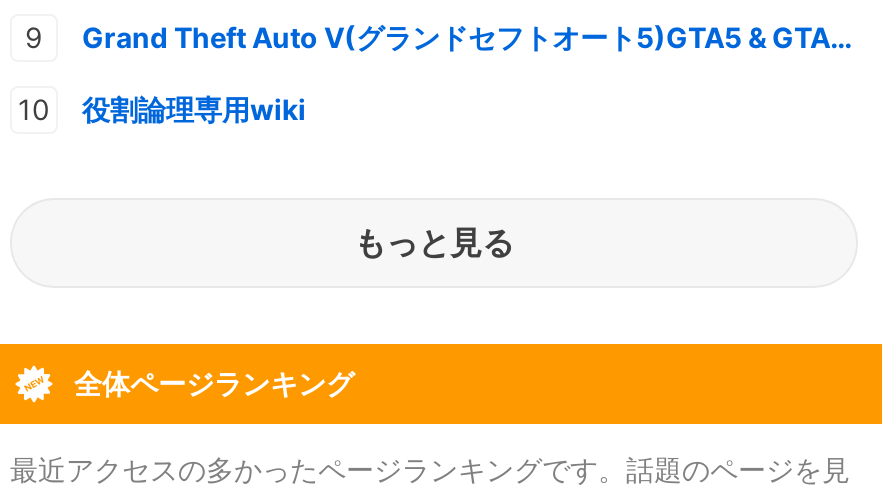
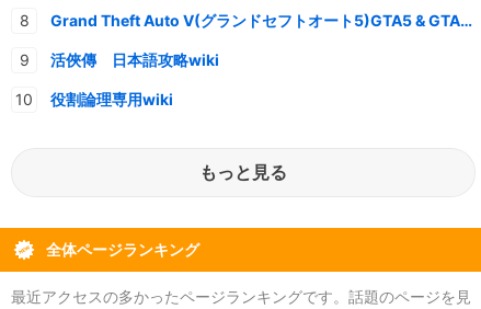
none -> [50,50,219,69] 活俠傳 日本語攻略wiki

